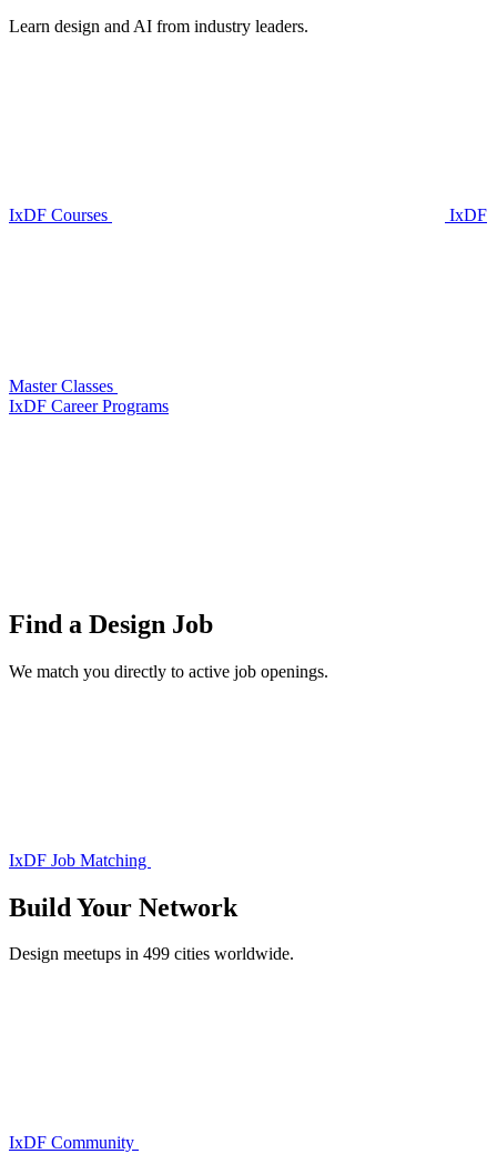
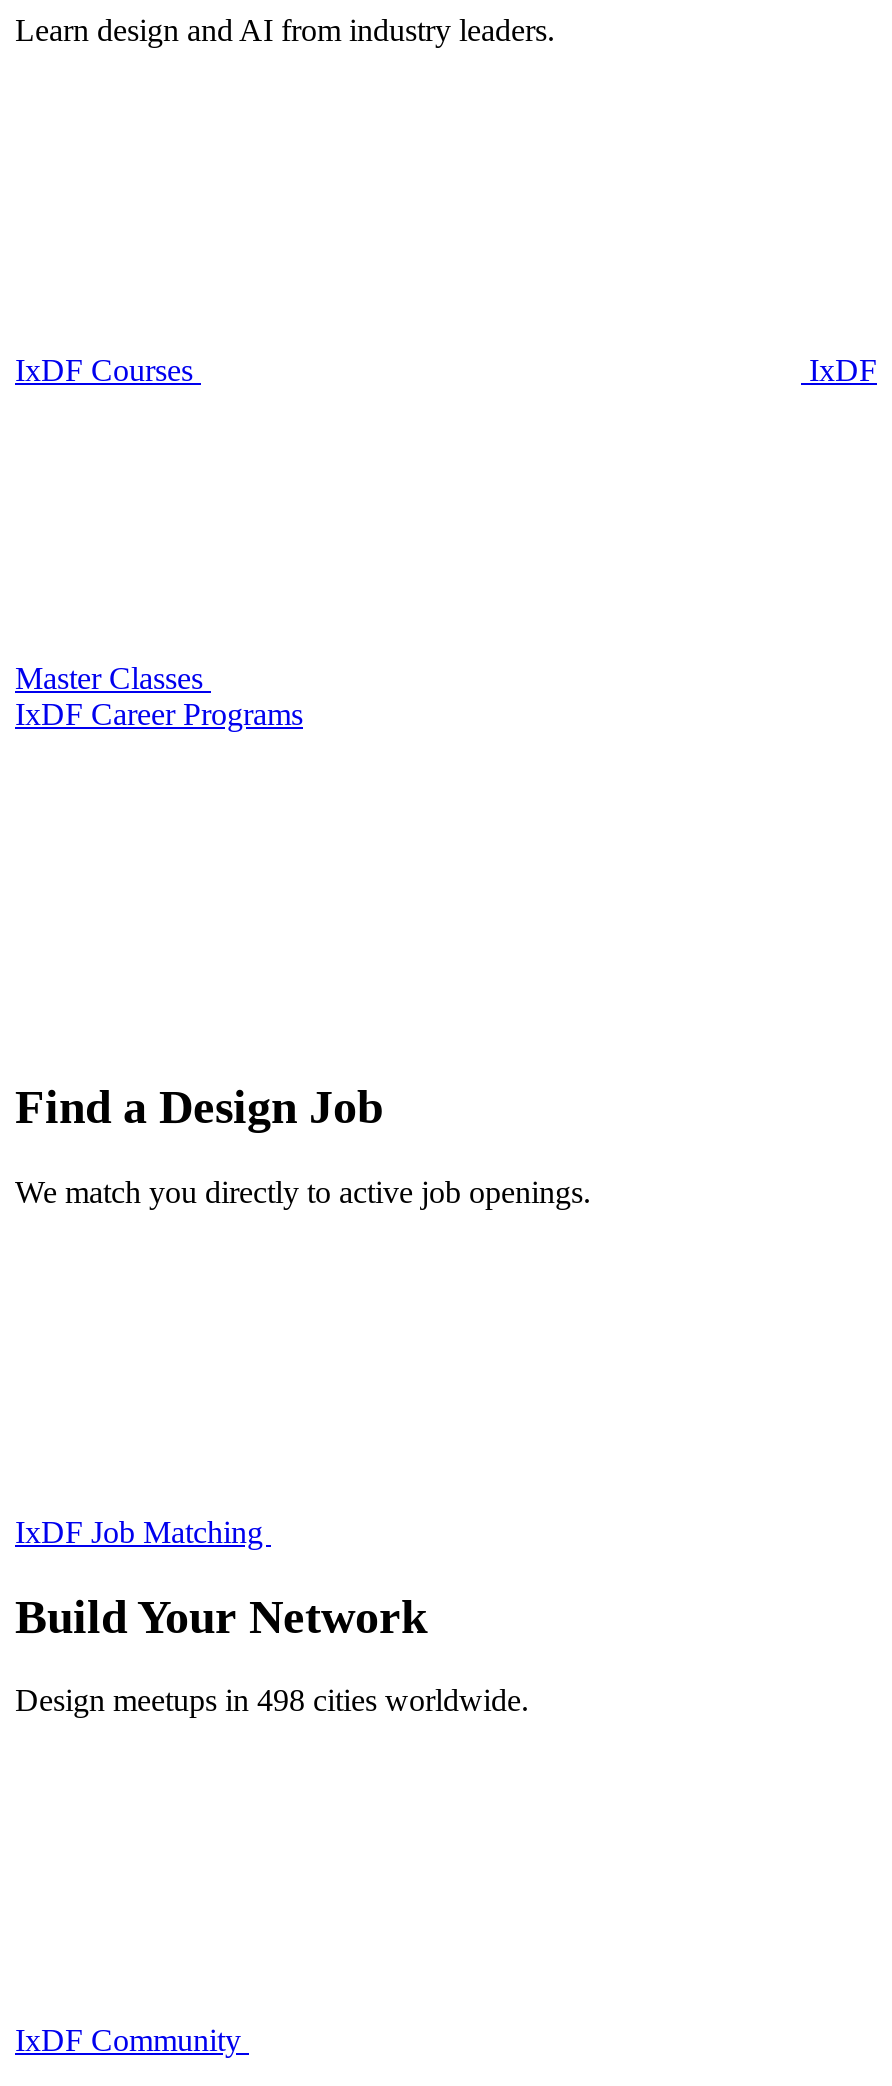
[9,945,294,963] Design meetups in 499 cities worldwide. -> [15,1684,529,1718] Design meetups in 498 cities worldwide.

